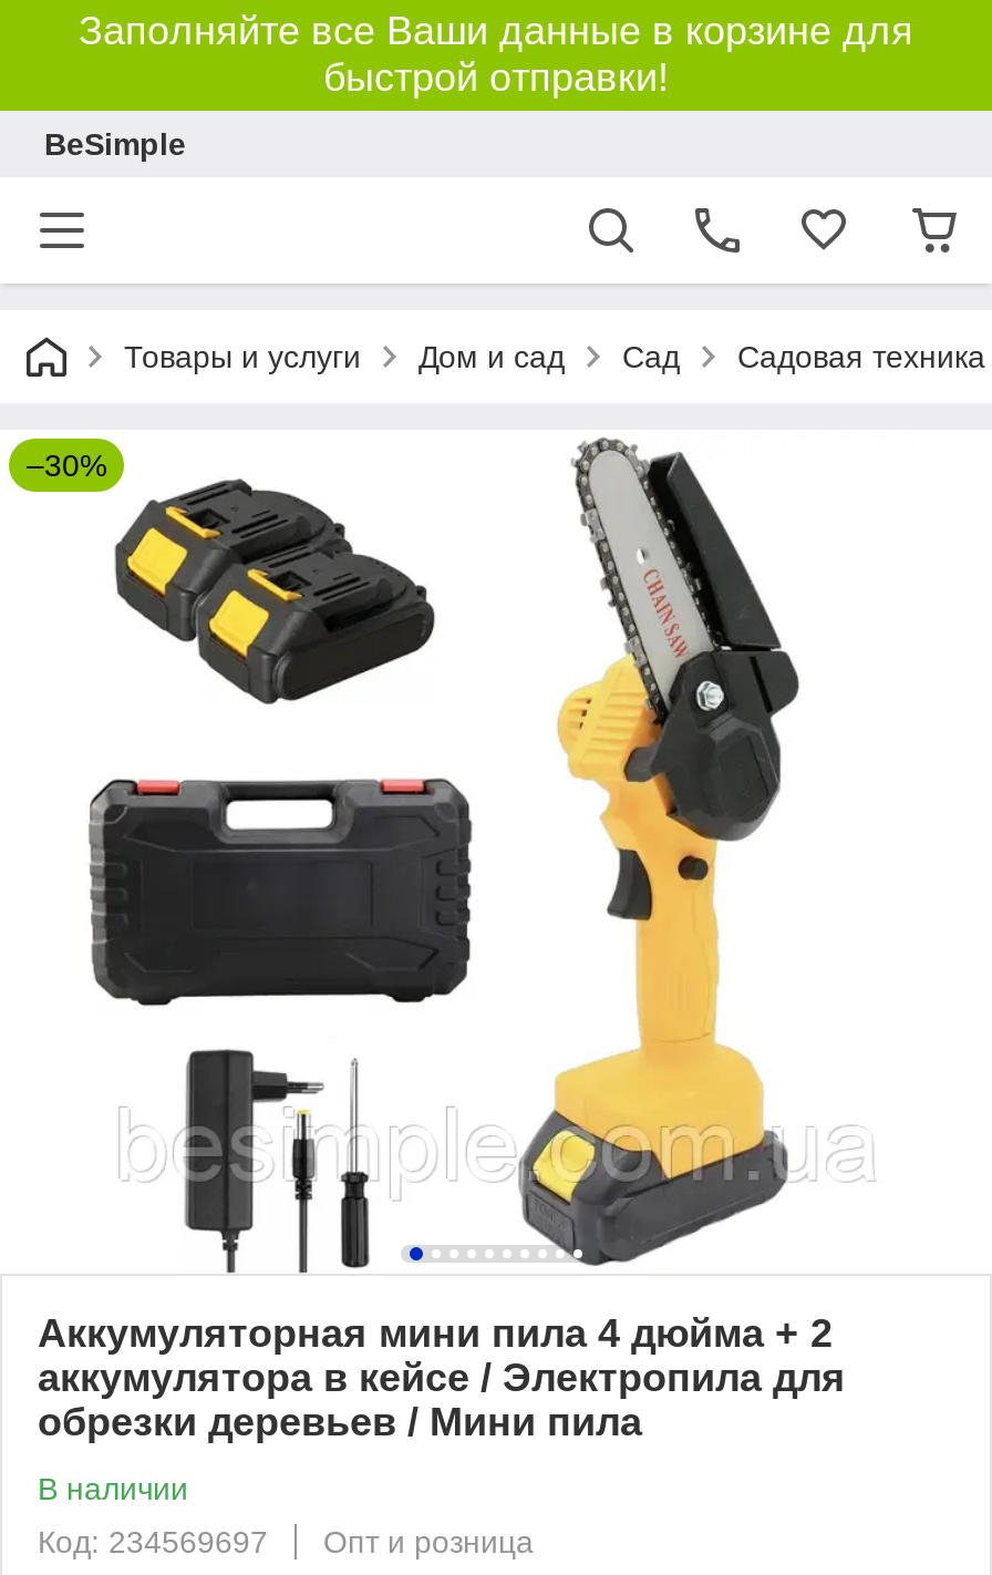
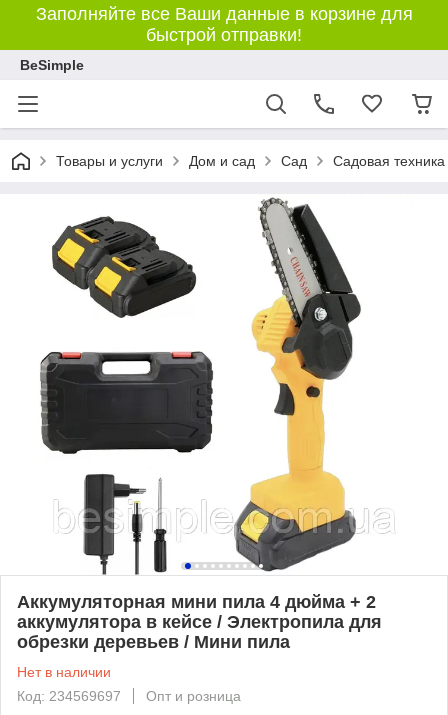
[27,447,106,483] –30% -> none
[38,1470,188,1506] В наличии -> [17,664,111,680] Нет в наличии

